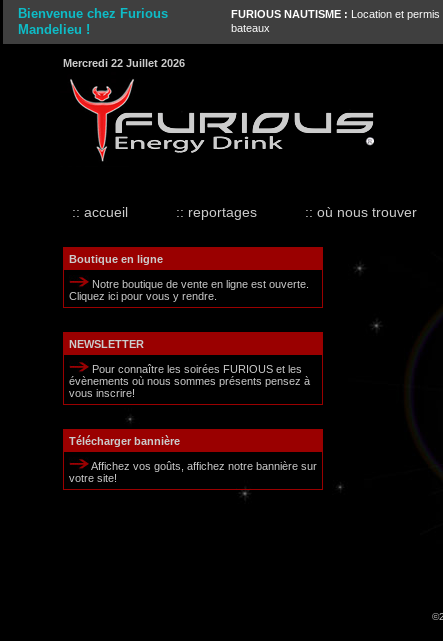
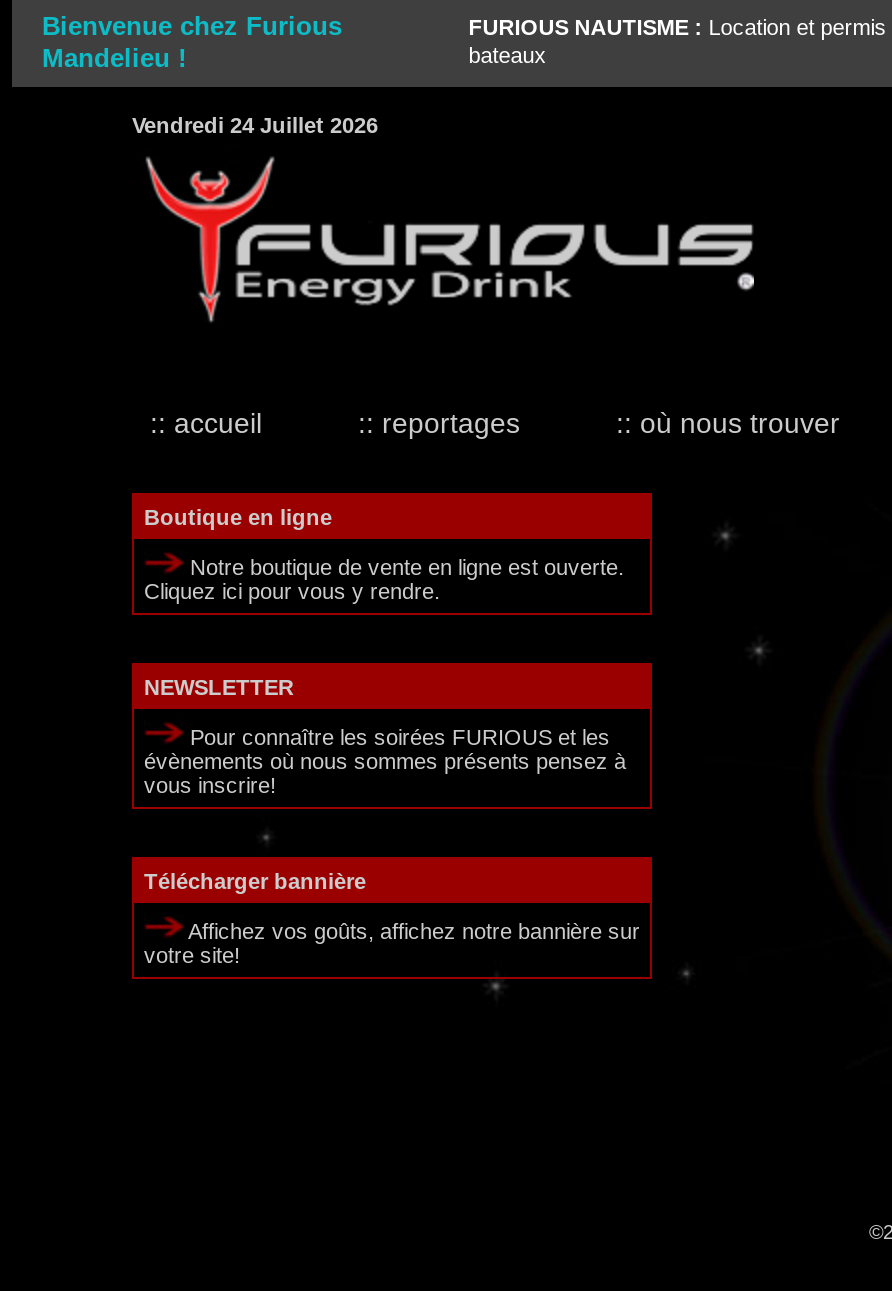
[63,57,185,69] Mercredi 22 Juillet 2026 -> [132,113,378,137] Vendredi 24 Juillet 2026

